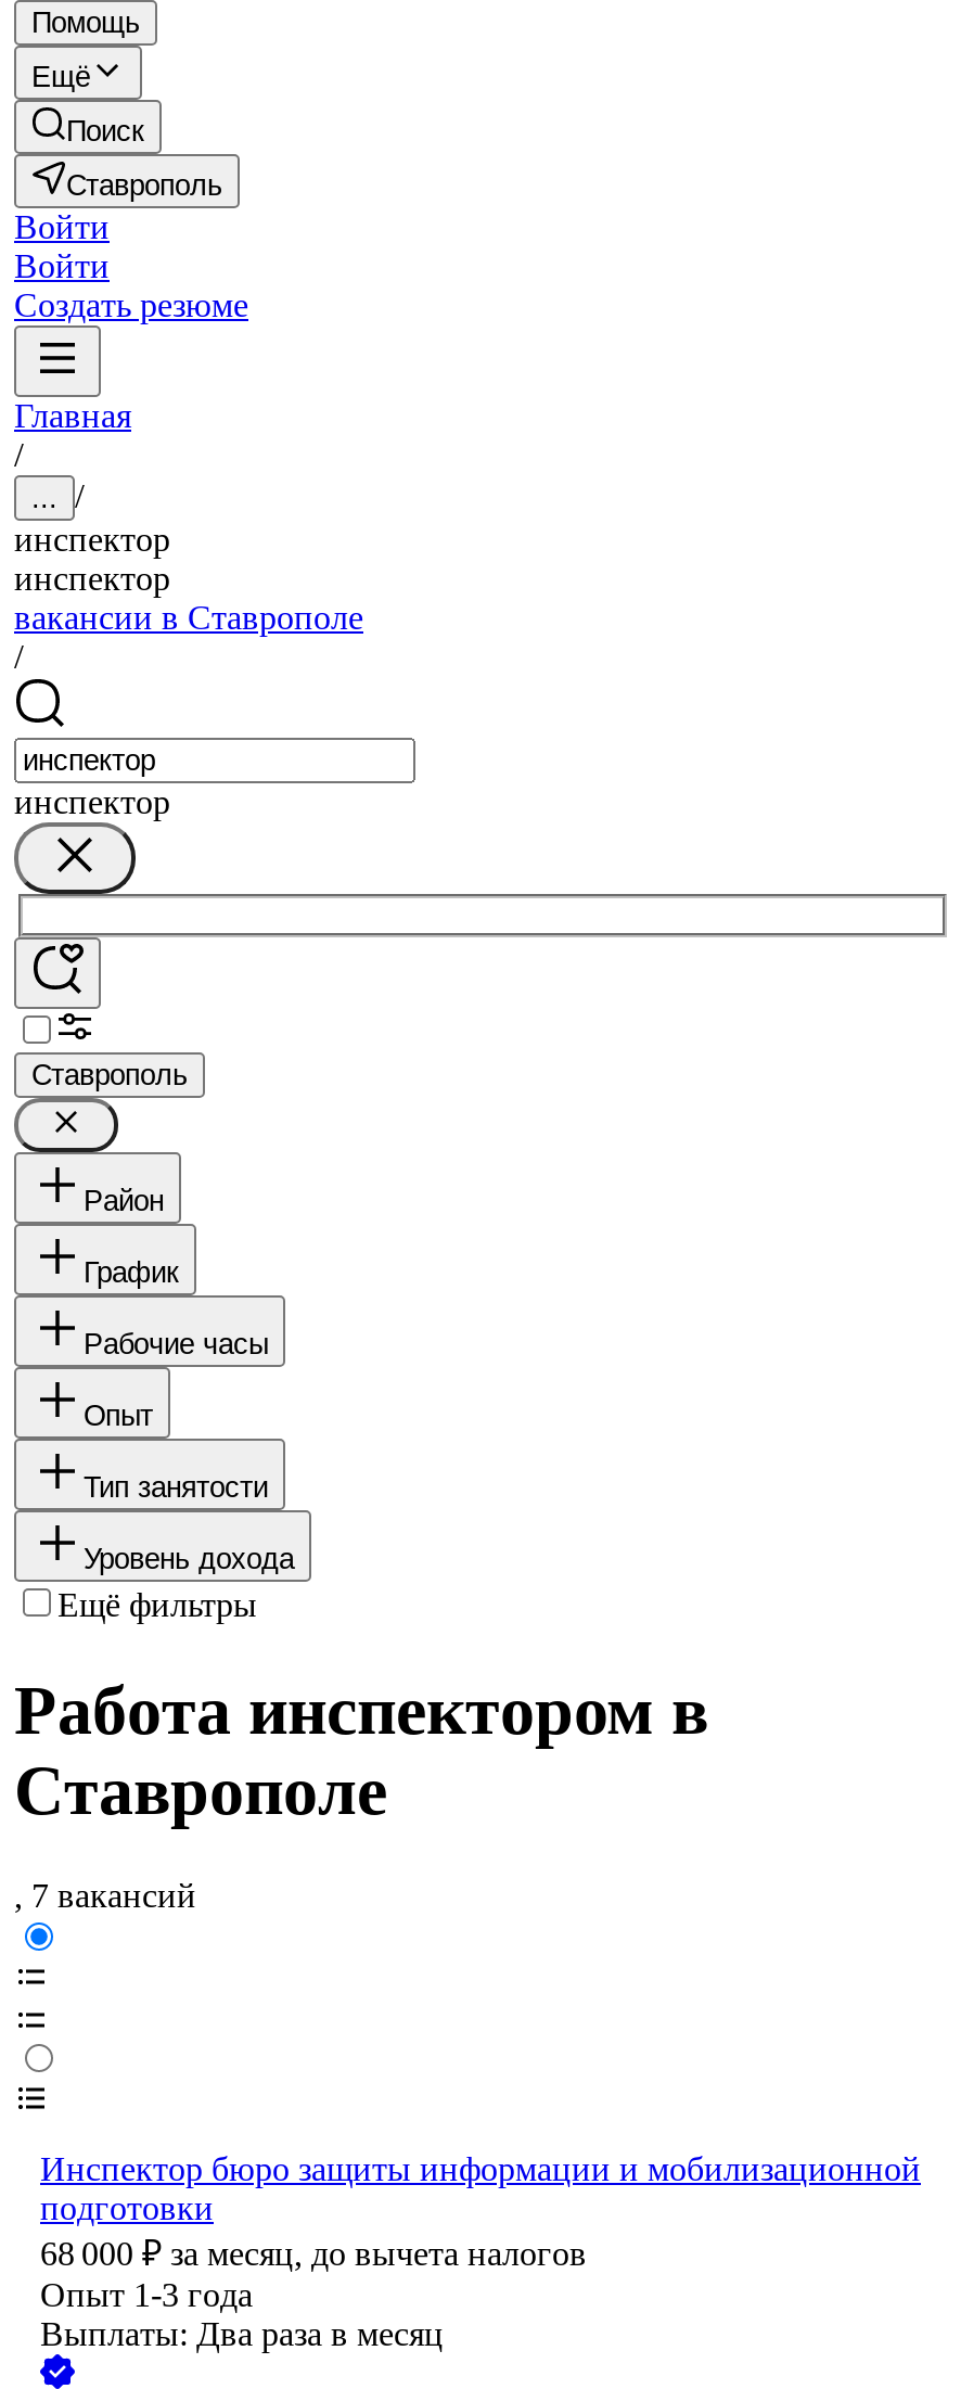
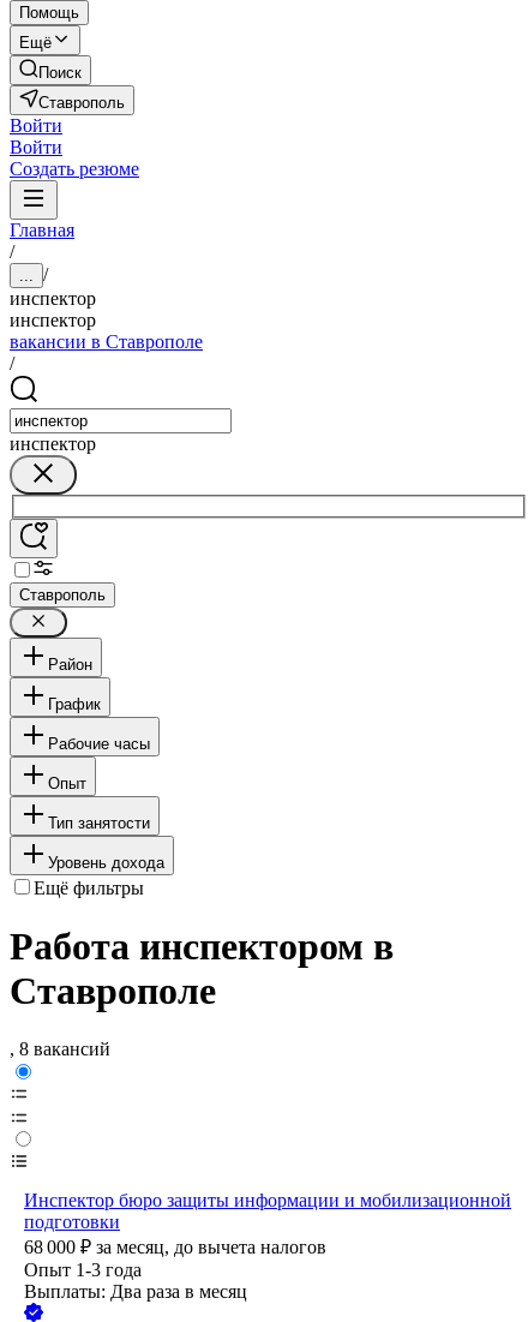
[14,1878,196,1915] , 7 вакансий -> [10,1039,110,1060] , 8 вакансий

